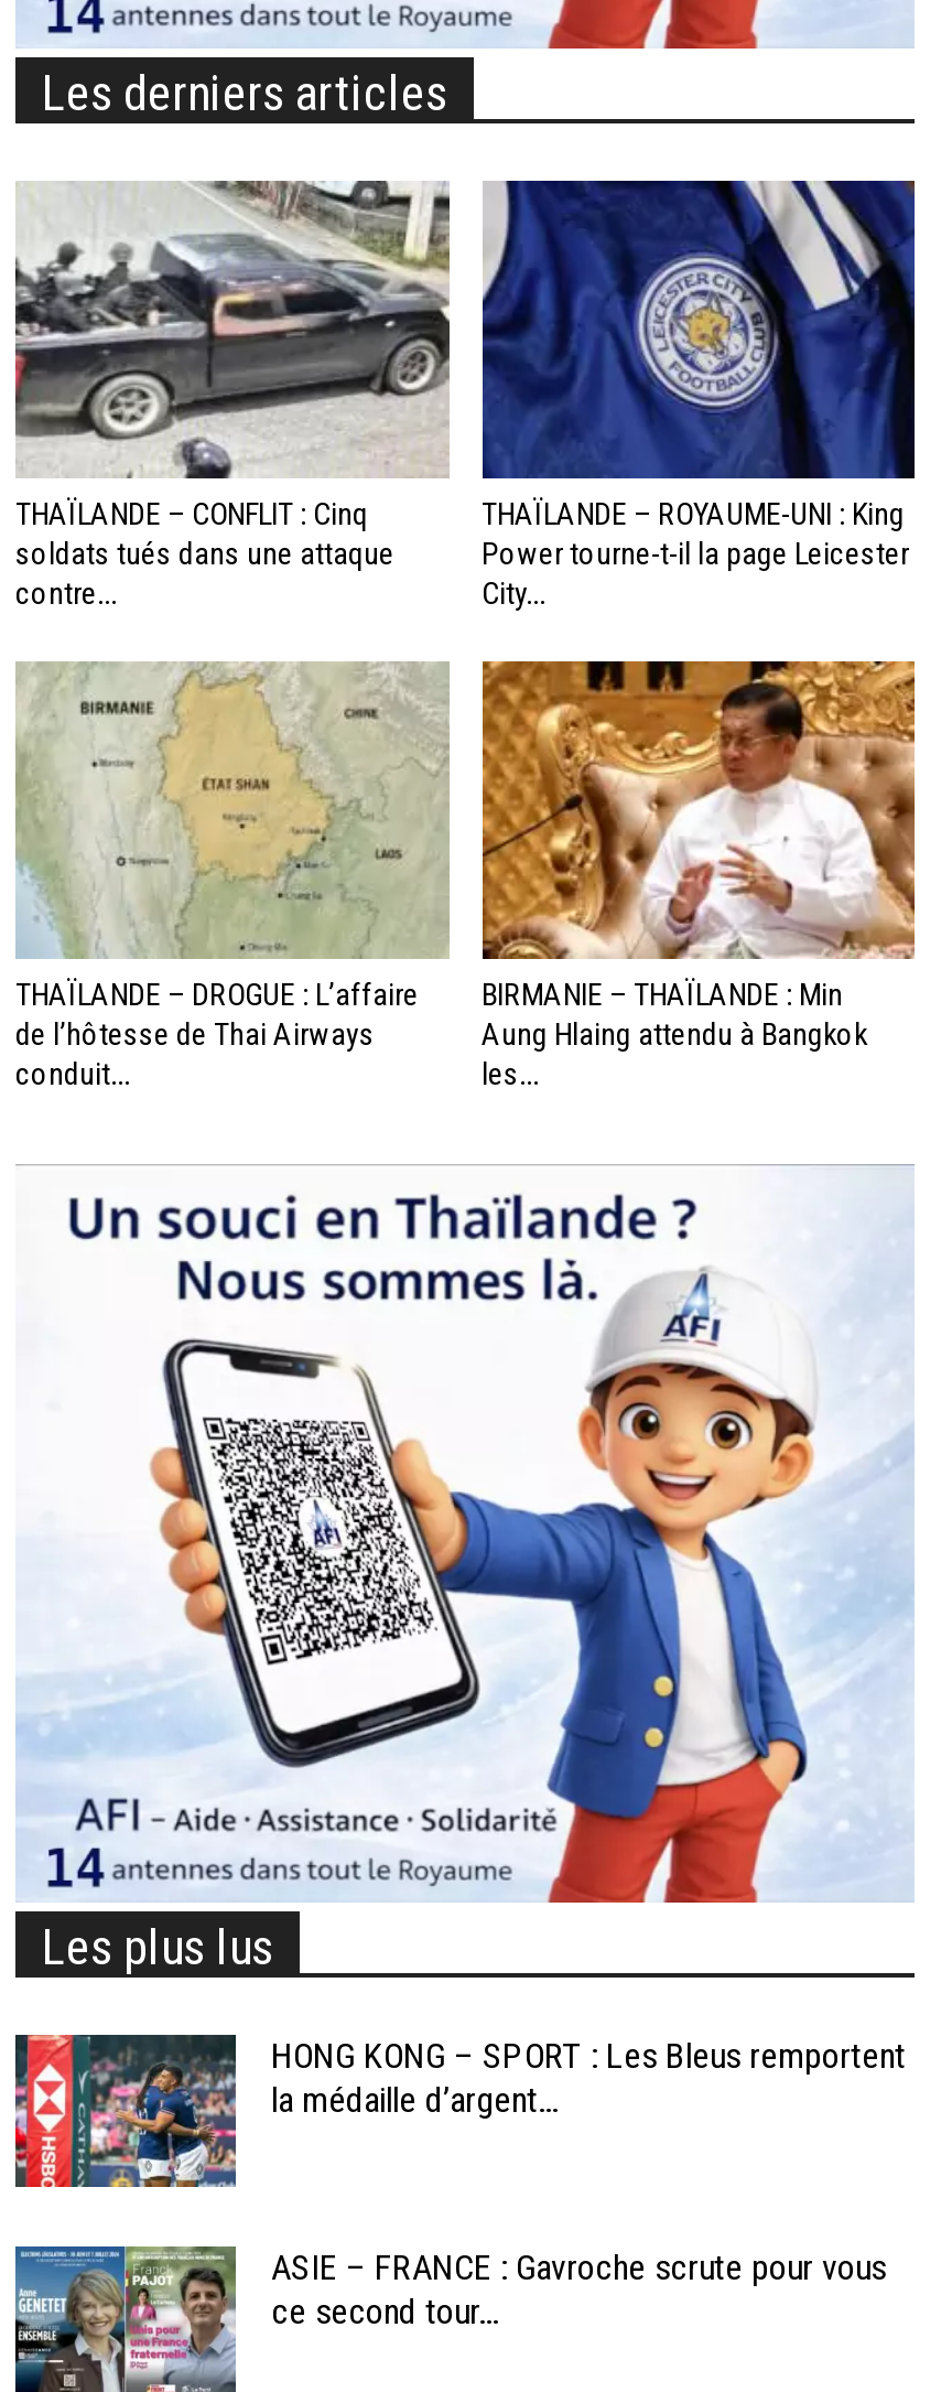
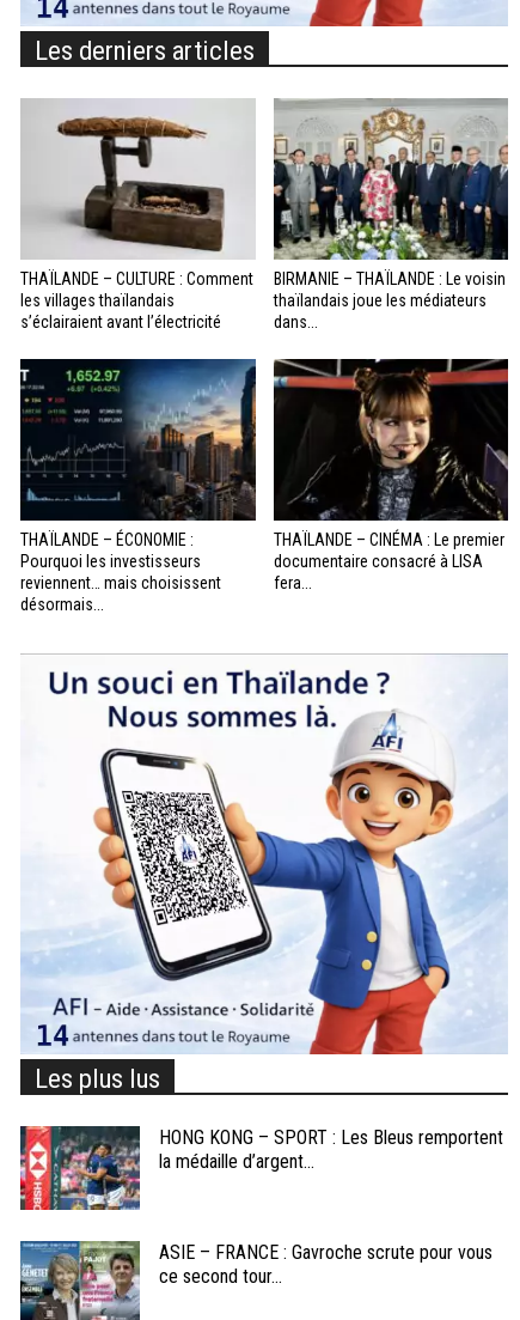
[15,179,452,611] [image] | THAÏLANDE – CONFLIT : Cinq | soldats tués dans une attaque | contre... -> [20,99,256,331] [image] | THAÏLANDE – CULTURE : Comment | les villages thaïlandais | s’éclairaient avant l’électricité
[480,181,915,611] [image] | THAÏLANDE – ROYAUME-UNI : King | Power tourne-t-il la page Leicester | City... -> [273,98,509,331] [image] | BIRMANIE – THAÏLANDE : Le voisin | thaïlandais joue les médiateurs | dans...
[15,661,447,1092] [image] | THAÏLANDE – DROGUE : L’affaire | de l’hôtesse de Thai Airways | conduit... -> [19,358,256,614] [image] | THAÏLANDE – ÉCONOMIE : | Pourquoi les investisseurs | reviennent… mais choisissent | désormais...
[480,659,917,1092] [image] | BIRMANIE – THAÏLANDE : Min | Aung Hlaing attendu à Bangkok | les... -> [273,358,509,593] [image] | THAÏLANDE – CINÉMA : Le premier | documentaire consacré à LISA | fera...

